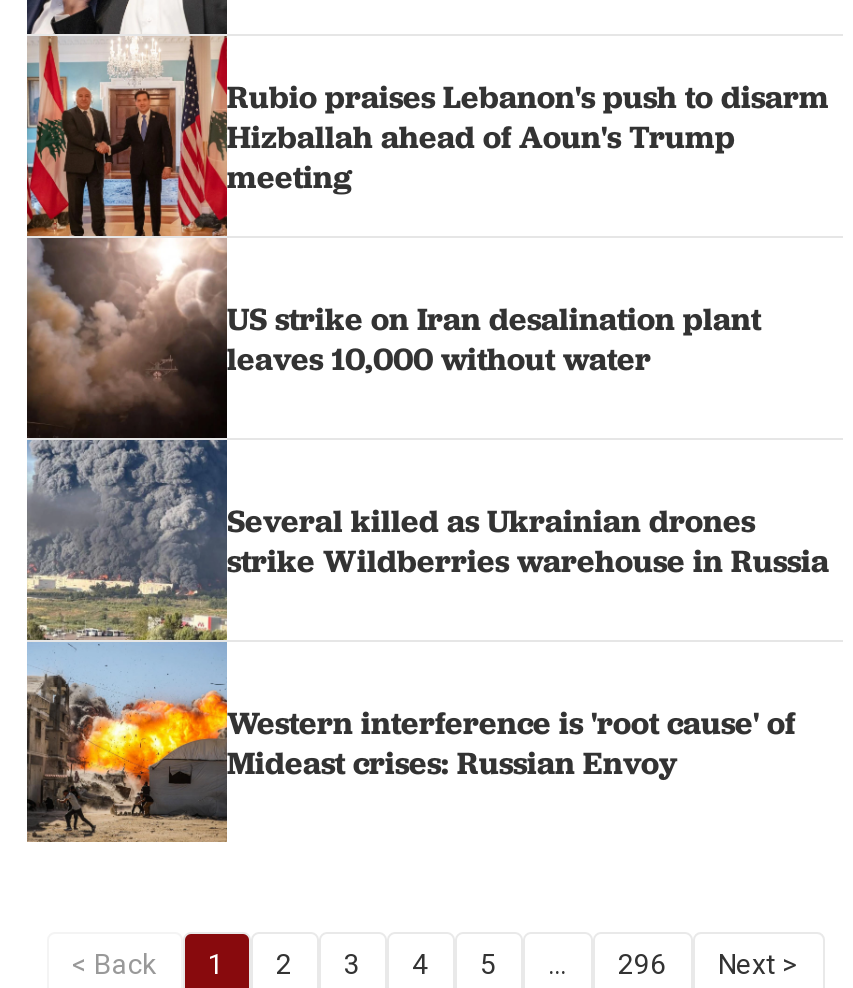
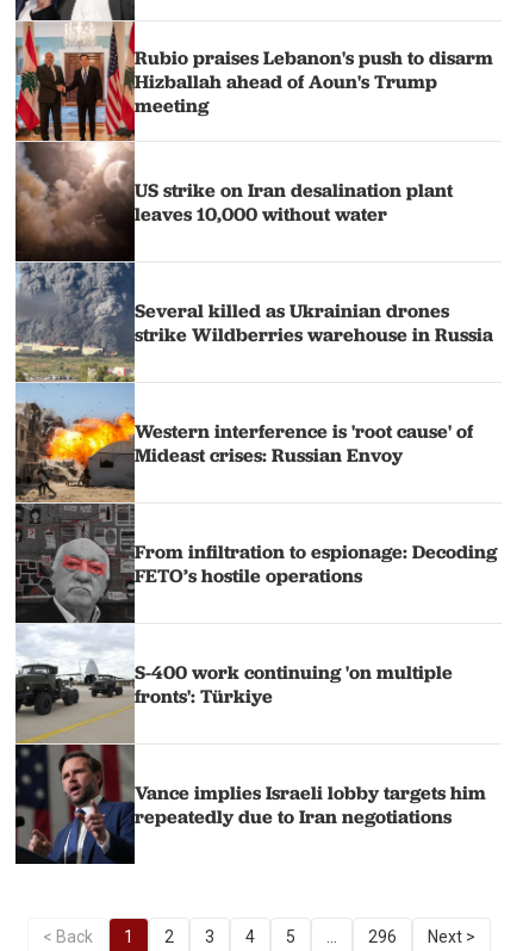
none -> [14,502,497,865] [image] | From infiltration to espionage: Decoding | FETO’s hostile operations
none -> [135,660,453,708] S-400 work continuing 'on multiple | fronts': Türkiye
none -> [135,780,486,828] Vance implies Israeli lobby targets him | repeatedly due to Iran negotiations

